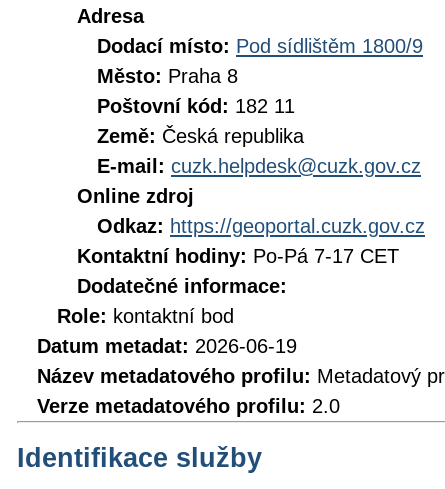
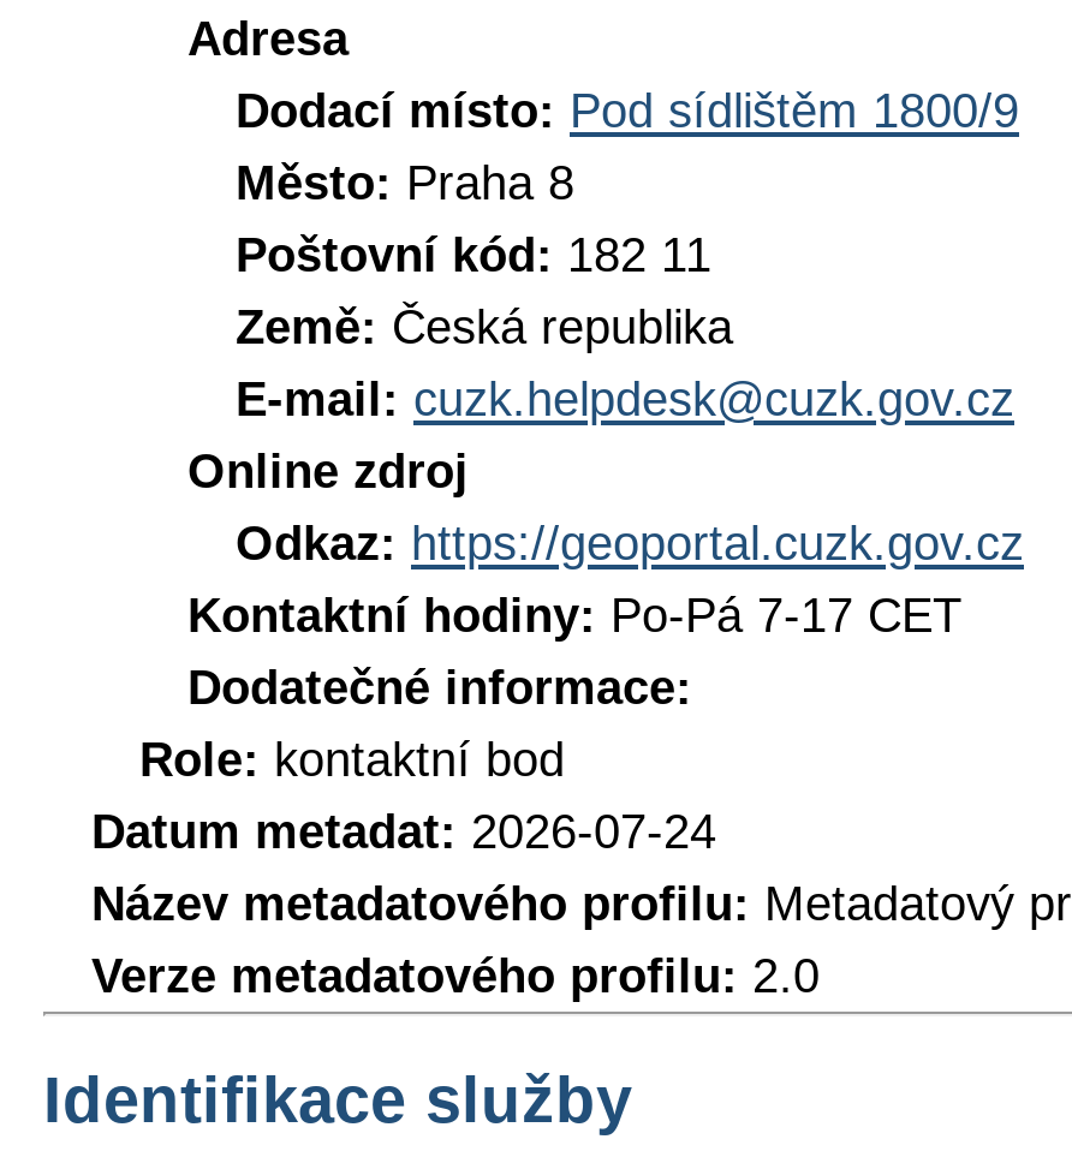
[37,335,297,357] Datum metadat: 2026-06-19 -> [91,805,716,858] Datum metadat: 2026-07-24

